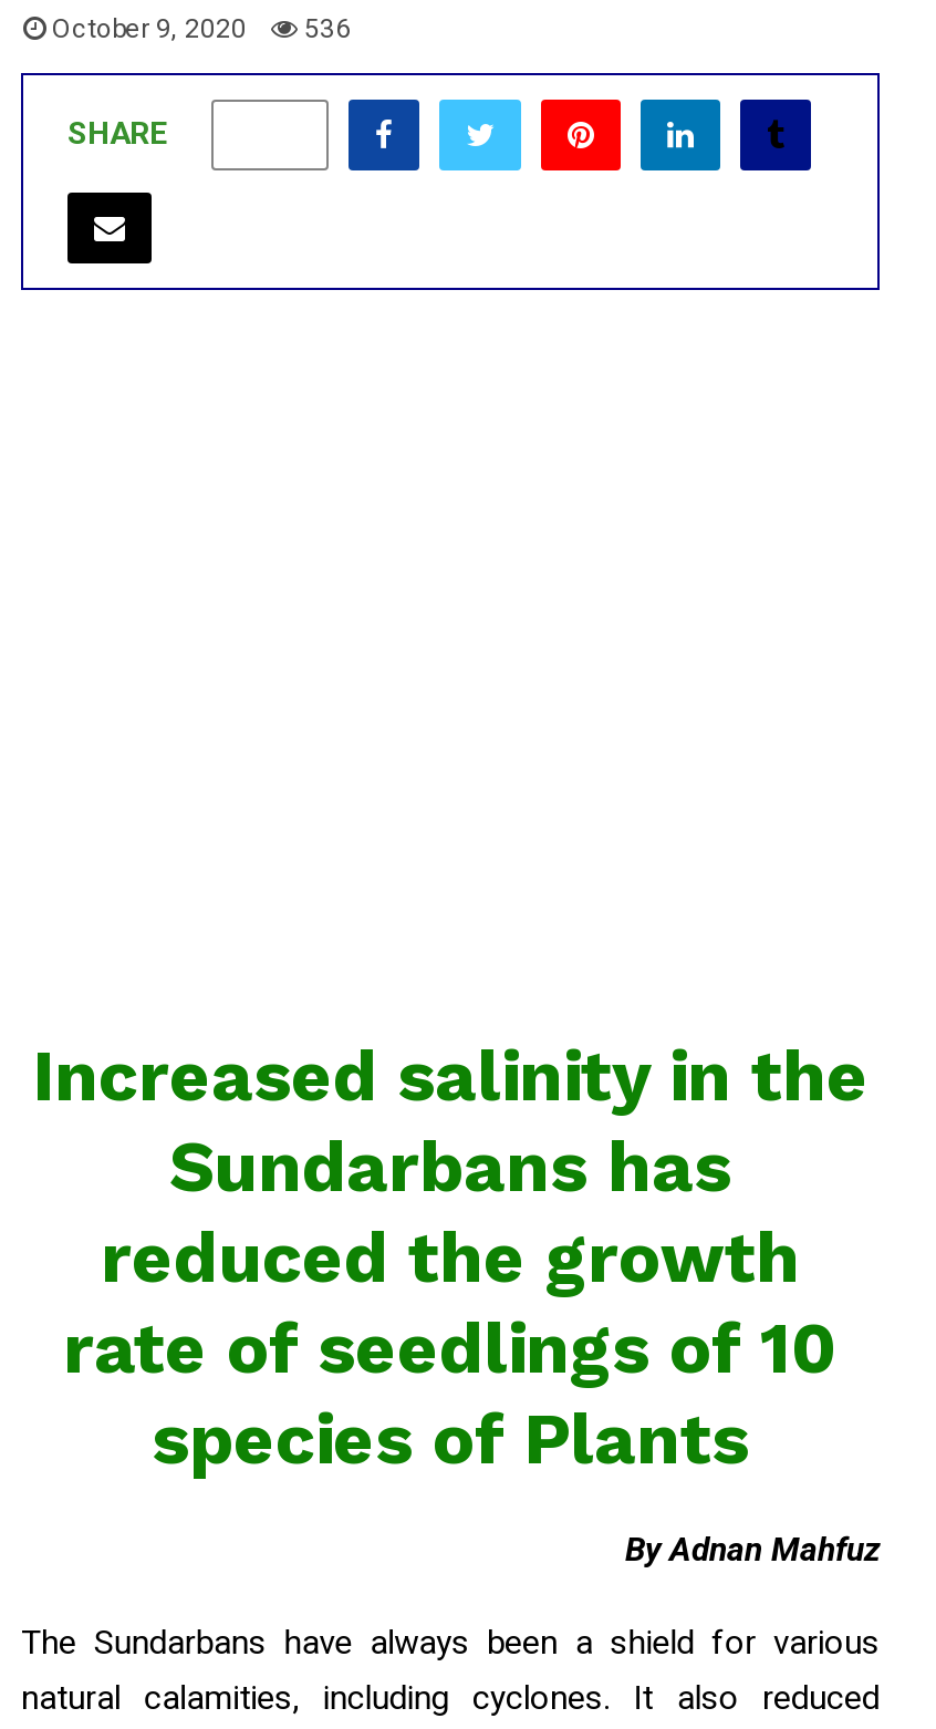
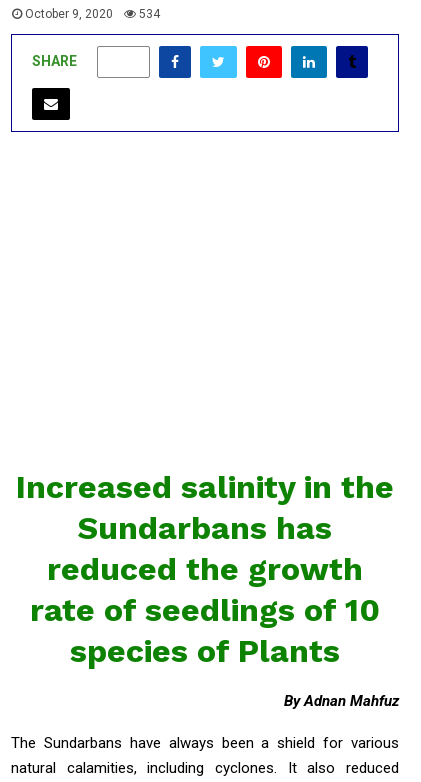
[52,13,351,44] October 9, 2020 536 -> [25,7,160,21] October 9, 2020 534

